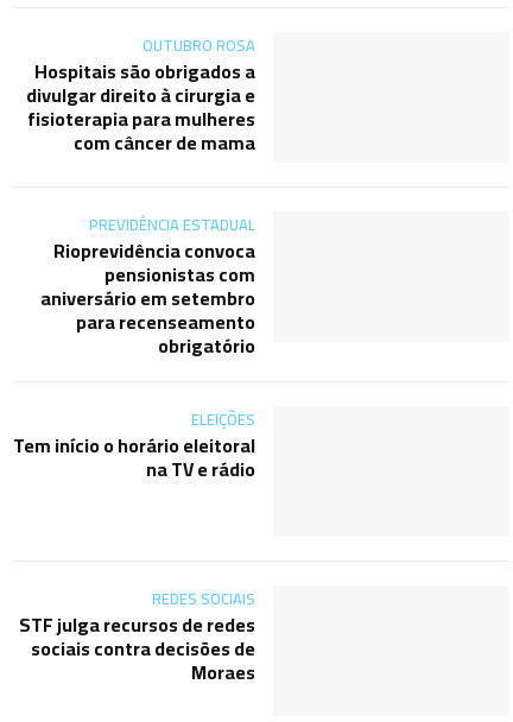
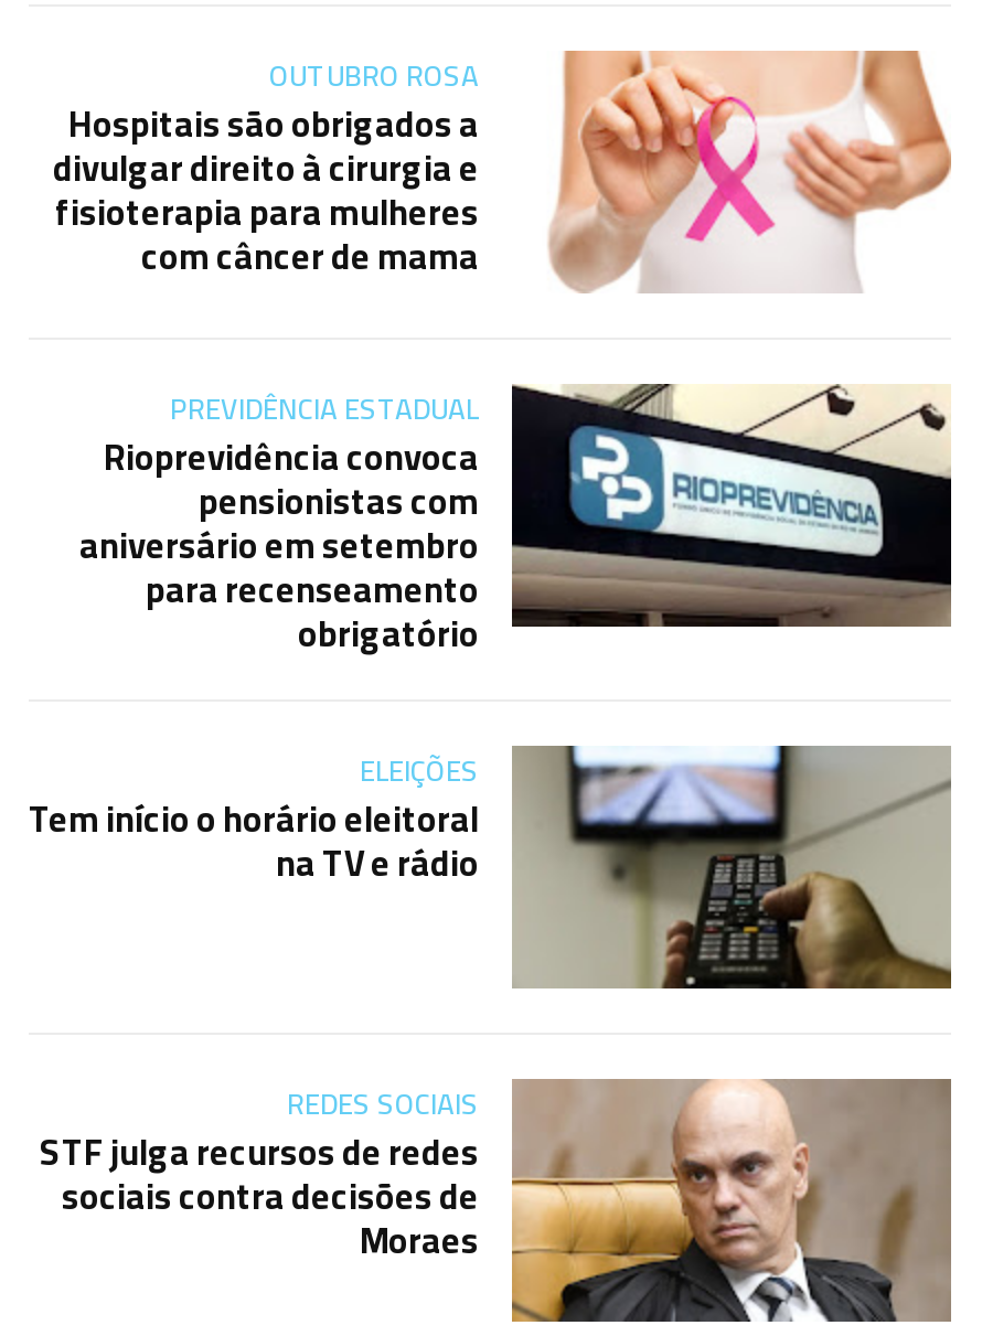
none -> [547,49,953,293] [image]
none -> [510,382,953,629] [image]
none -> [512,744,953,991] [image]
none -> [510,1077,953,1324] [image]

